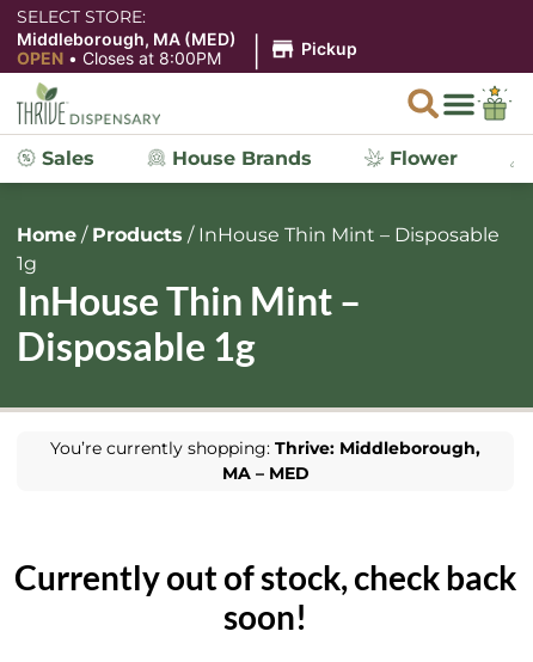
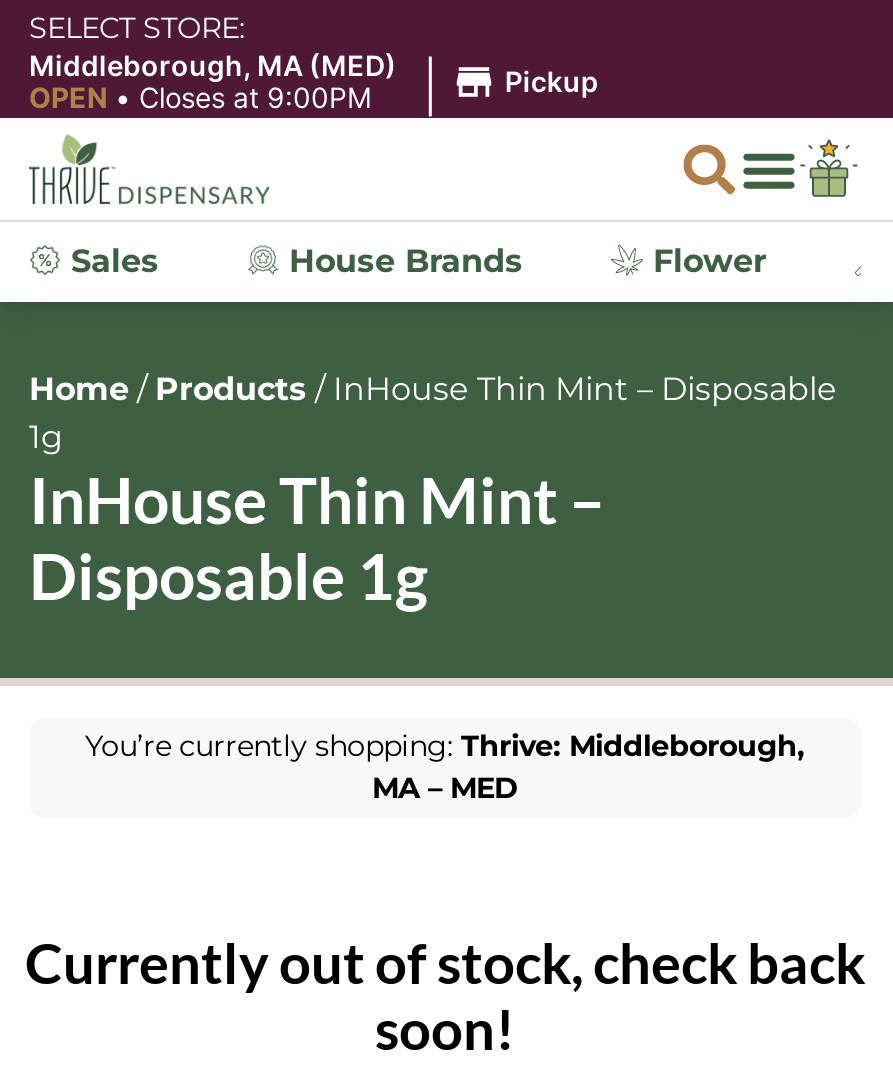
[17,48,221,68] OPEN • Closes at 8:00PM -> [29,80,371,114] OPEN • Closes at 9:00PM

